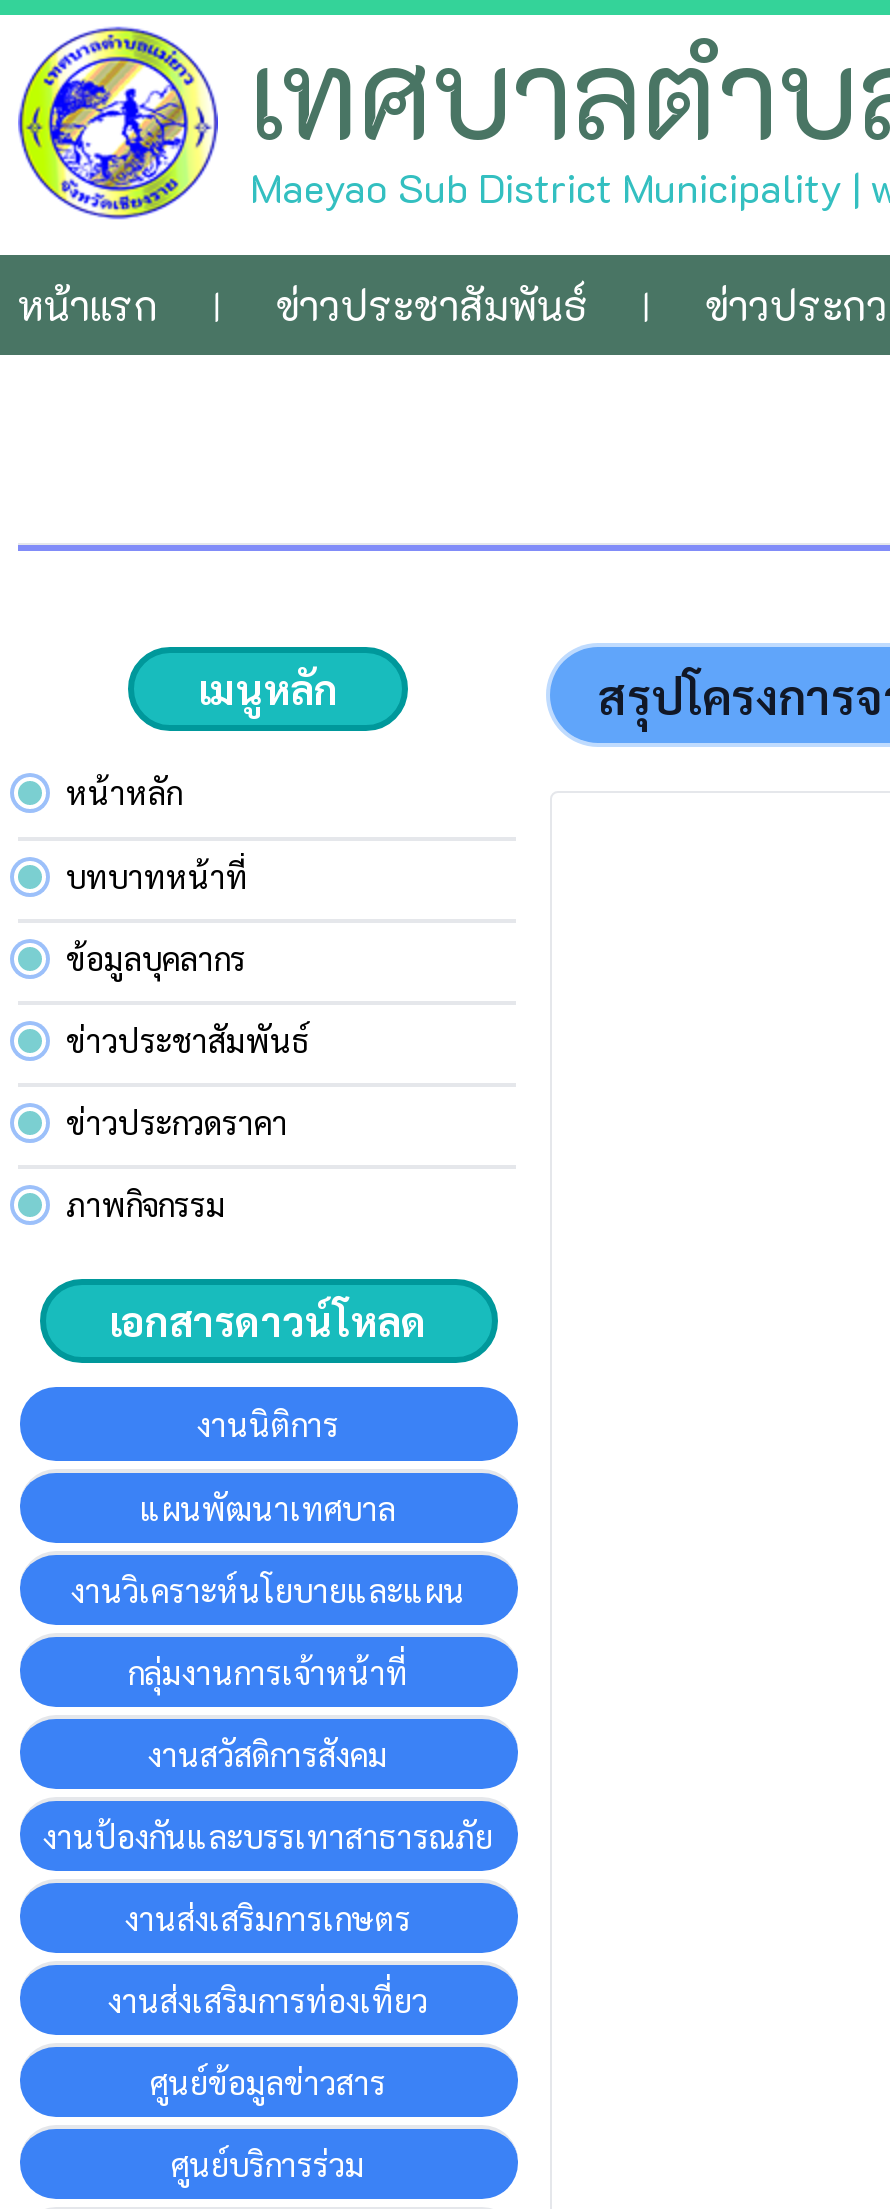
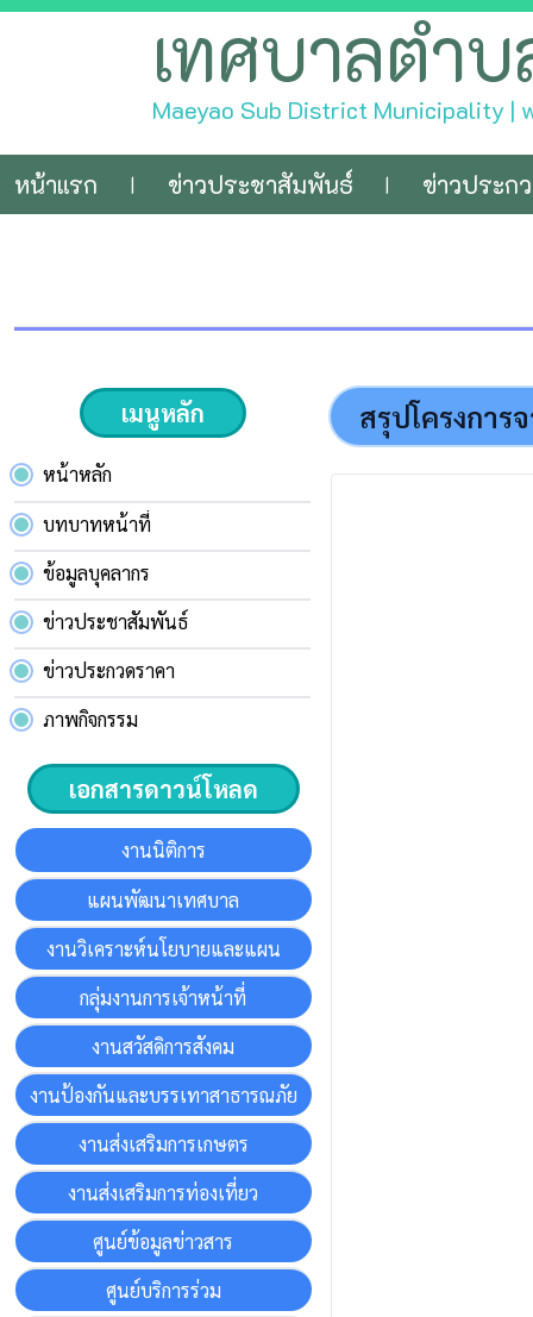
[16,25,220,221] [image] -> none

